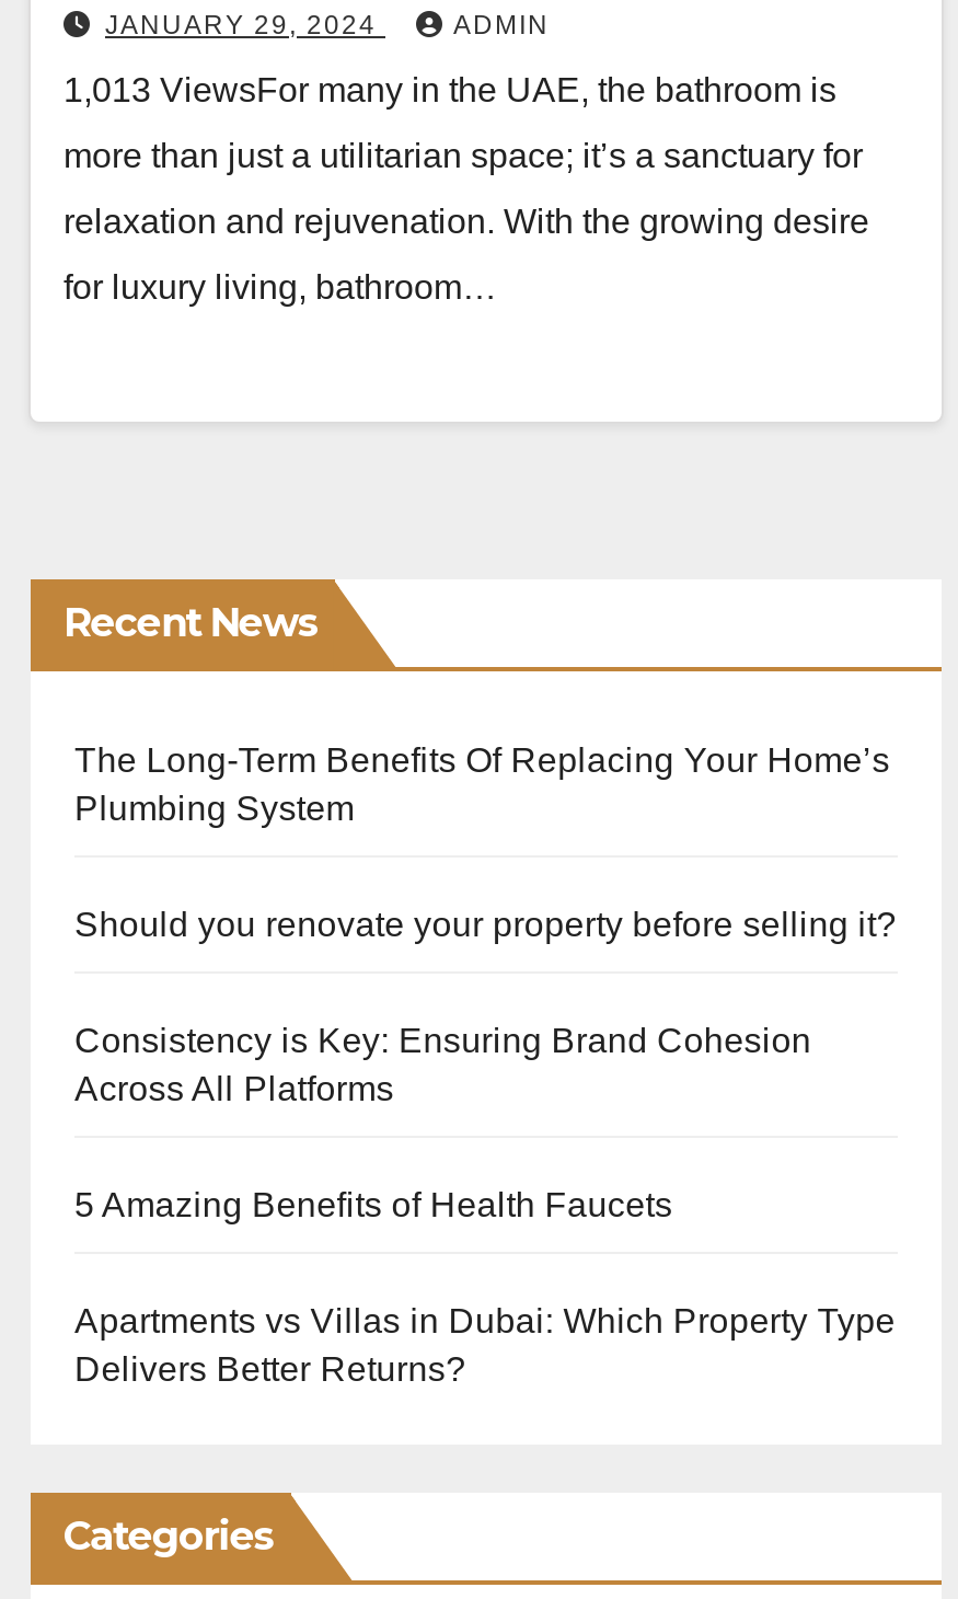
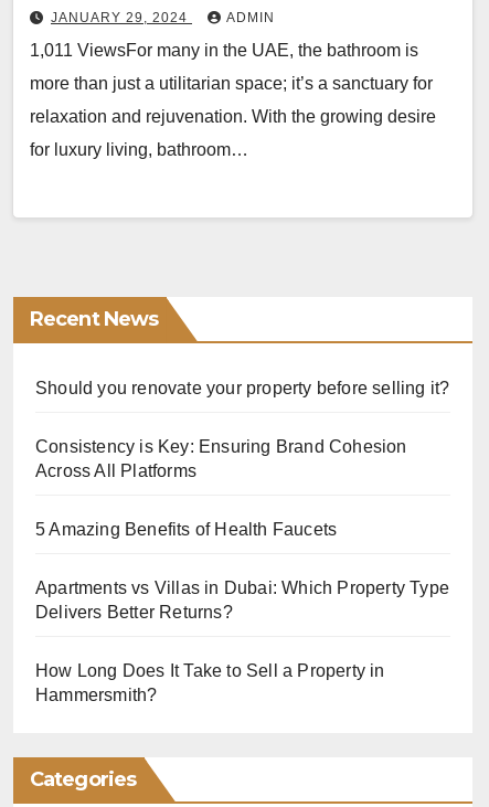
[64,72,836,109] 1,013 ViewsFor many in the UAE, the bathroom is -> [30,41,418,60] 1,011 ViewsFor many in the UAE, the bathroom is
[74,741,890,827] The Long-Term Benefits Of Replacing Your Home’s | Plumbing System -> none
moved [74,906,896,1388] -> [35,379,450,622]: Should you renovate your property before selling it? | Consistency is Key: Ensuring Brand Cohesion | Across All Platforms | 5 Amazing Benefits of Health Faucets | Apartments vs Villas in Dubai: Which Property Type | Delivers Better Returns?
none -> [35,661,385,704] How Long Does It Take to Sell a Property in | Hammersmith?

